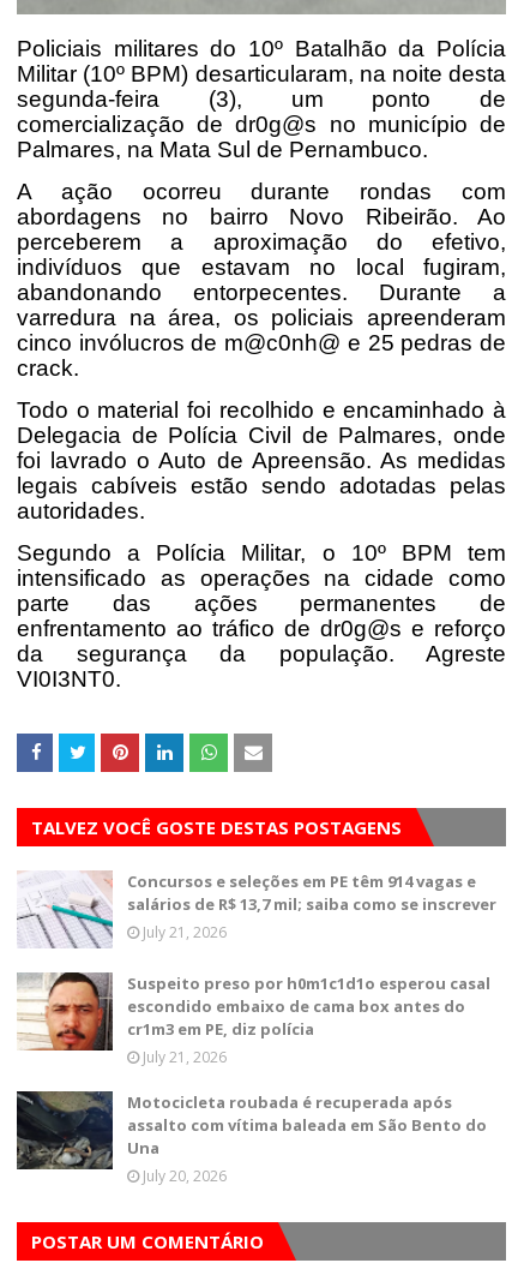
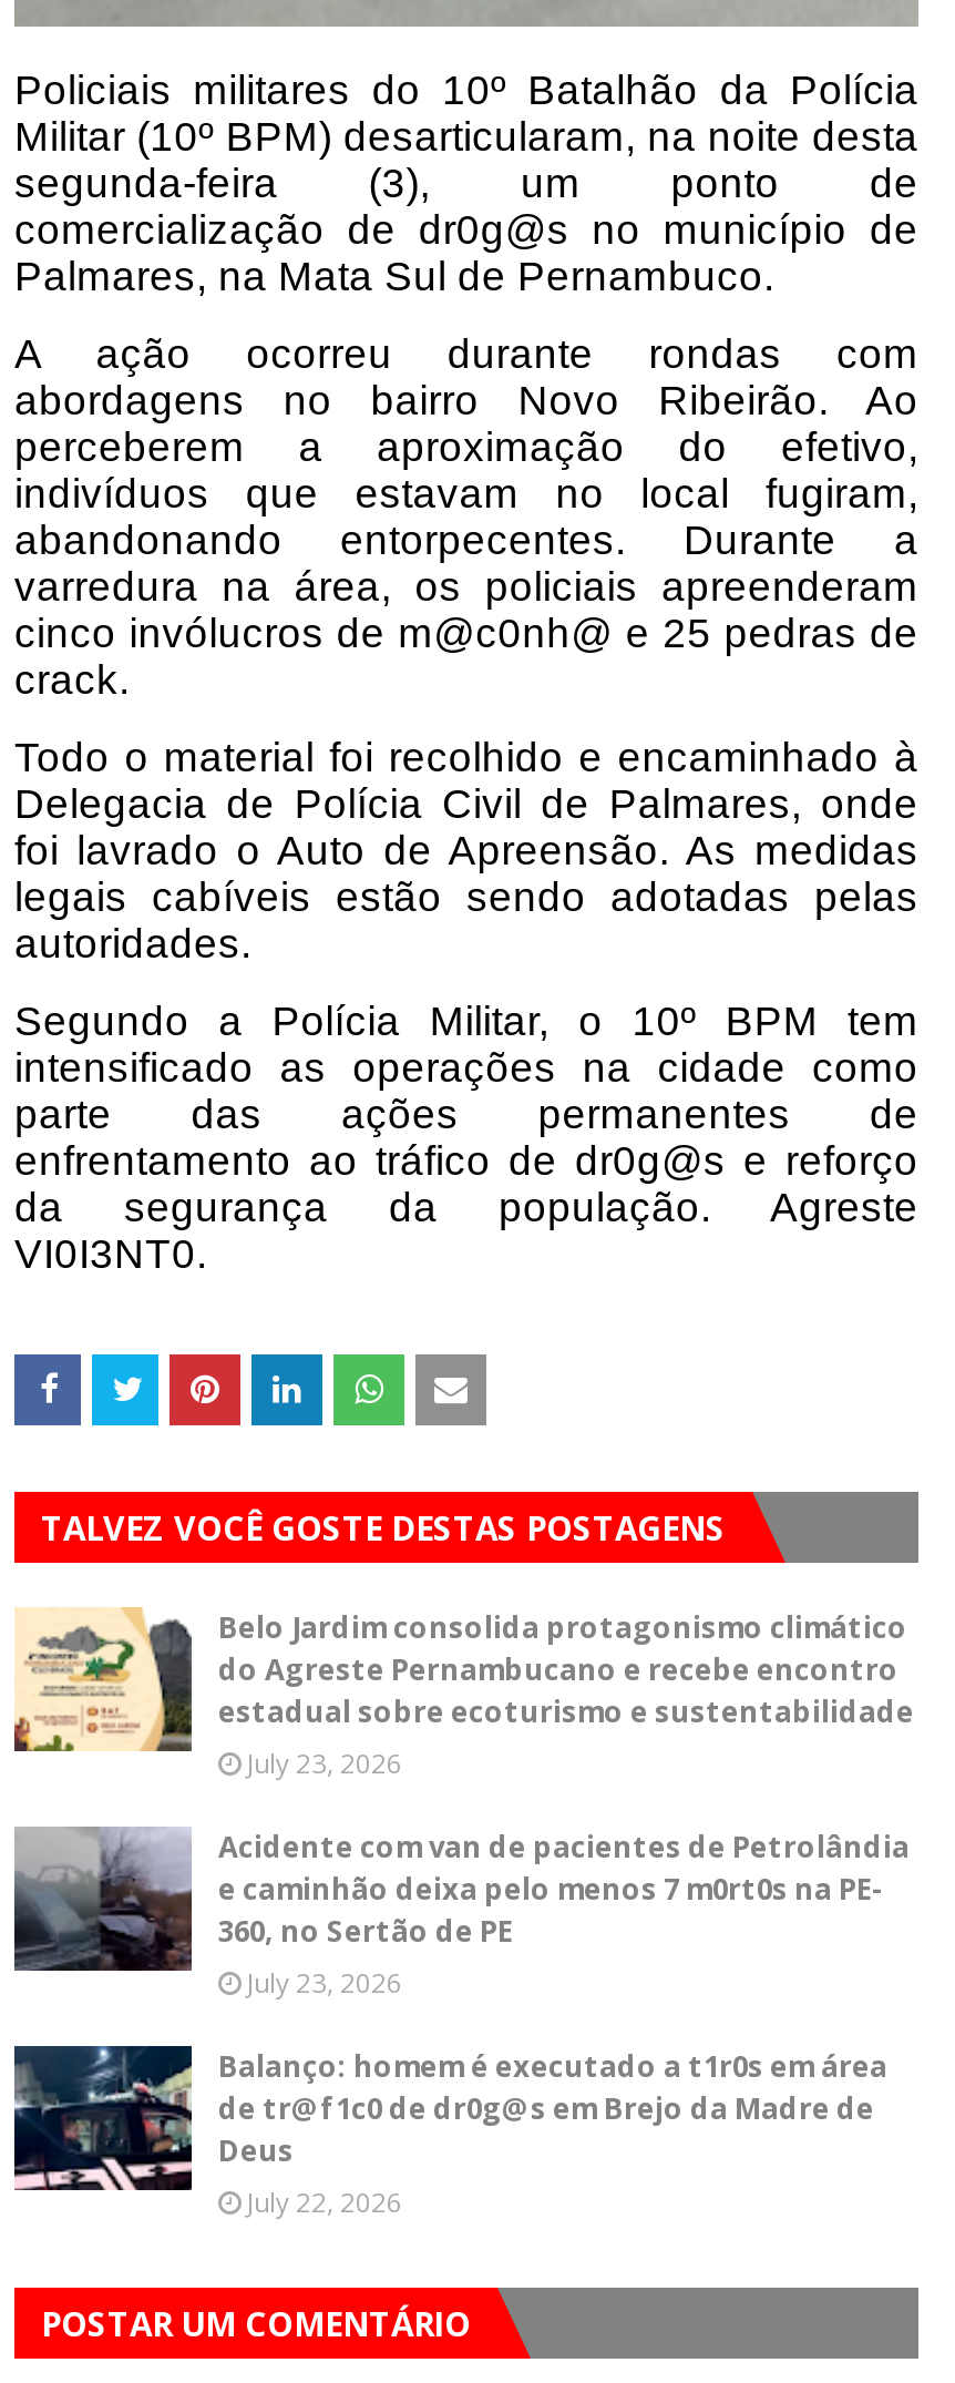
[17,870,496,950] [image] | Concursos e seleções em PE têm 914 vagas e | salários de R$ 13,7 mil; saiba como se inscrever | July 21, 2026 -> [12,1607,914,1782] [image] | Belo Jardim consolida protagonismo climático | do Agreste Pernambucano e recebe encontro | estadual sobre ecoturismo e sustentabilidade | July 23, 2026
[17,972,490,1067] [image] | Suspeito preso por h0m1c1d1o esperou casal | escondido embaixo de cama box antes do | cr1m3 em PE, diz polícia | July 21, 2026 -> [12,1827,910,2002] [image] | Acidente com van de pacientes de Petrolândia | e caminhão deixa pelo menos 7 m0rt0s na PE- | 360, no Sertão de PE | July 23, 2026
[17,1091,487,1186] [image] | Motocicleta roubada é recuperada após | assalto com vítima baleada em São Bento do | Una | July 20, 2026 -> [14,2046,887,2221] [image] | Balanço: homem é executado a t1r0s em área | de tr@f1c0 de dr0g@s em Brejo da Madre de | Deus | July 22, 2026

